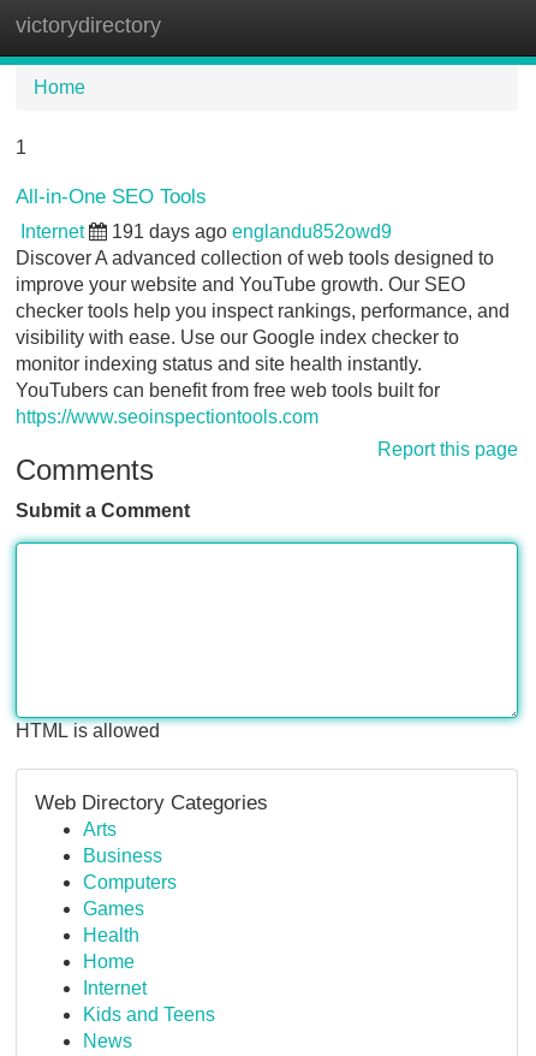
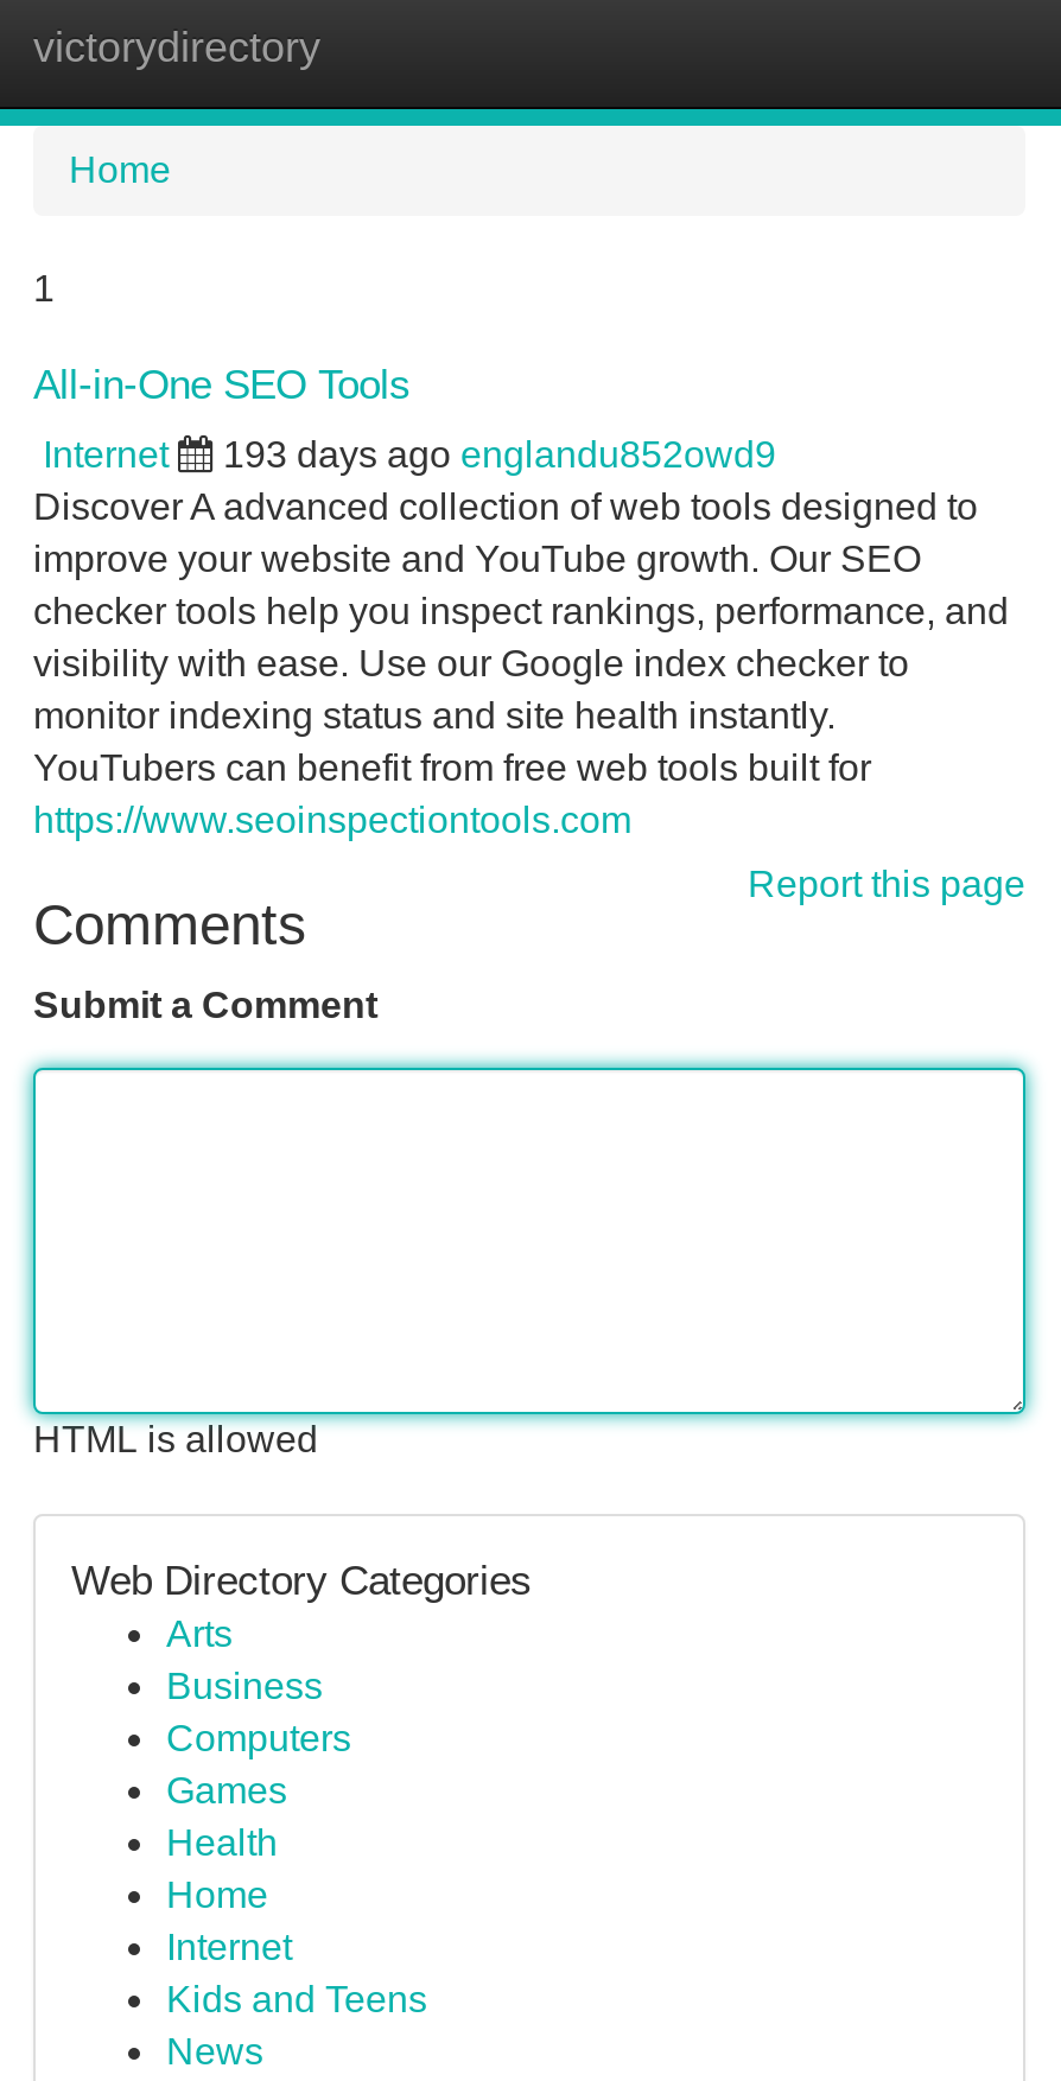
[112,221,392,242] 191 days ago englandu852owd9 -> [223,434,776,475] 193 days ago englandu852owd9

